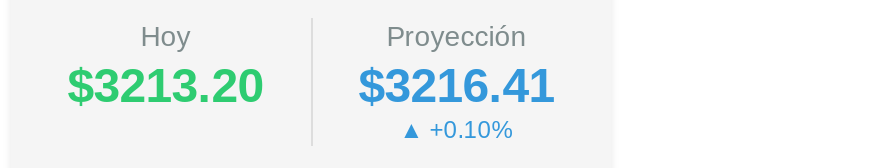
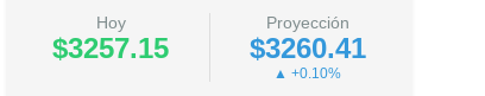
[67,58,263,112] $3213.20 -> [53,32,169,64] $3257.15
[359,58,555,112] $3216.41 -> [249,32,366,64] $3260.41

